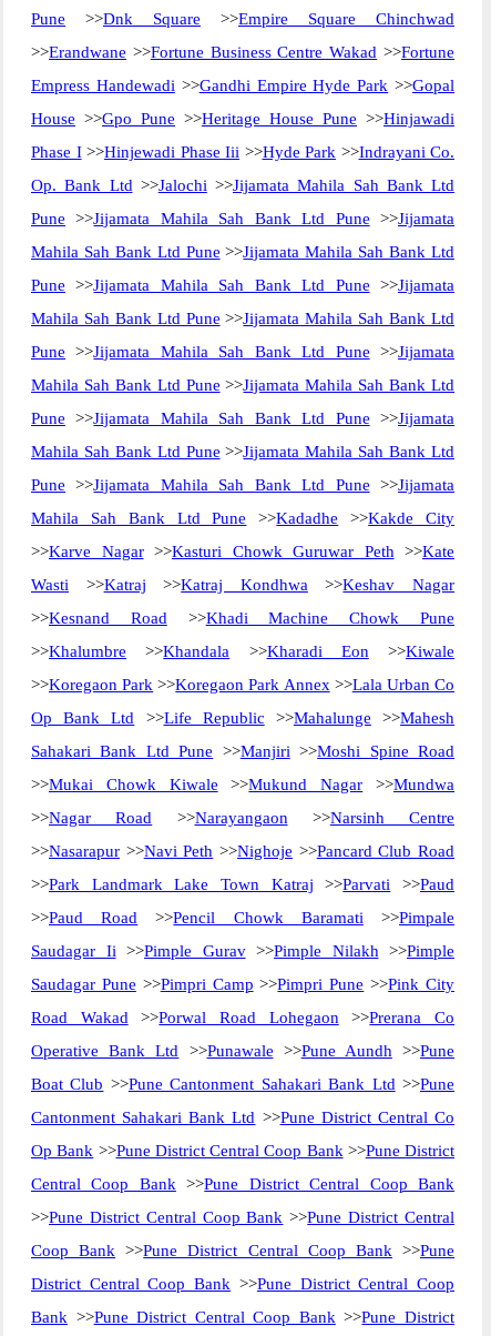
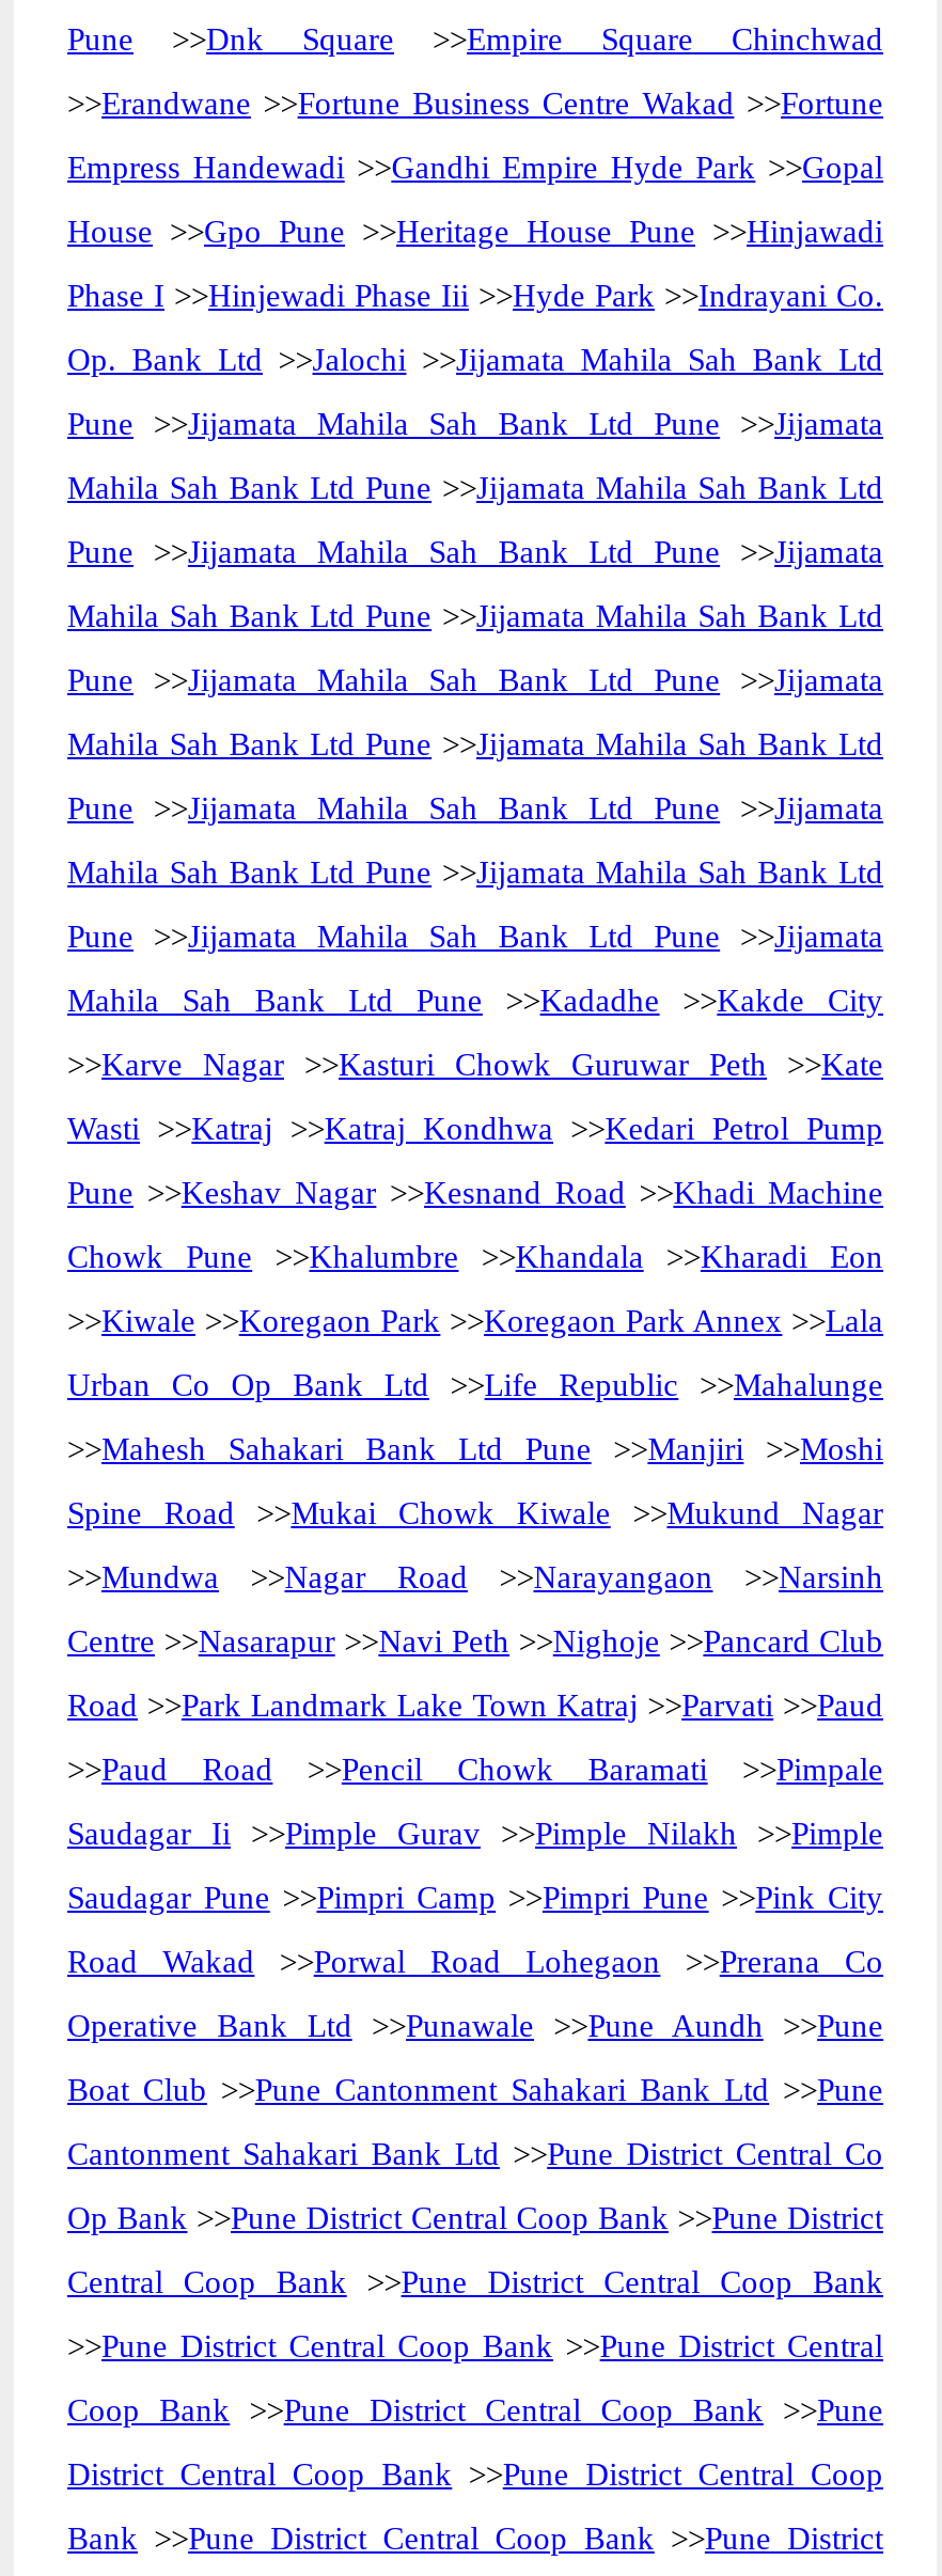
[31,576,454,594] Wasti >>Katraj >>Katraj Kondhwa >>Keshav Nagar -> [67,1112,883,1146] Wasti >>Katraj >>Katraj Kondhwa >>Kedari Petrol Pump
[31,609,454,627] >>Kesnand Road >>Khadi Machine Chowk Pune -> [67,1176,883,1210] Pune >>Keshav Nagar >>Kesnand Road >>Khadi Machine
[31,642,454,660] >>Khalumbre >>Khandala >>Kharadi Eon >>Kiwale -> [67,1240,883,1274] Chowk Pune >>Khalumbre >>Khandala >>Kharadi Eon
[31,676,455,694] >>Koregaon Park >>Koregaon Park Annex >>Lala Urban Co -> [67,1304,883,1338] >>Kiwale >>Koregaon Park >>Koregaon Park Annex >>Lala
[31,709,454,727] Op Bank Ltd >>Life Republic >>Mahalunge >>Mahesh -> [67,1368,883,1402] Urban Co Op Bank Ltd >>Life Republic >>Mahalunge
[31,742,454,760] Sahakari Bank Ltd Pune >>Manjiri >>Moshi Spine Road -> [67,1432,883,1466] >>Mahesh Sahakari Bank Ltd Pune >>Manjiri >>Moshi
[31,776,454,793] >>Mukai Chowk Kiwale >>Mukund Nagar >>Mundwa -> [67,1496,883,1530] Spine Road >>Mukai Chowk Kiwale >>Mukund Nagar
[31,809,454,827] >>Nagar Road >>Narayangaon >>Narsinh Centre -> [67,1560,883,1595] >>Mundwa >>Nagar Road >>Narayangaon >>Narsinh
[31,842,454,860] >>Nasarapur >>Navi Peth >>Nighoje >>Pancard Club Road -> [67,1624,883,1659] Centre >>Nasarapur >>Navi Peth >>Nighoje >>Pancard Club
[31,876,454,893] >>Park Landmark Lake Town Katraj >>Parvati >>Paud -> [67,1688,883,1723] Road >>Park Landmark Lake Town Katraj >>Parvati >>Paud

